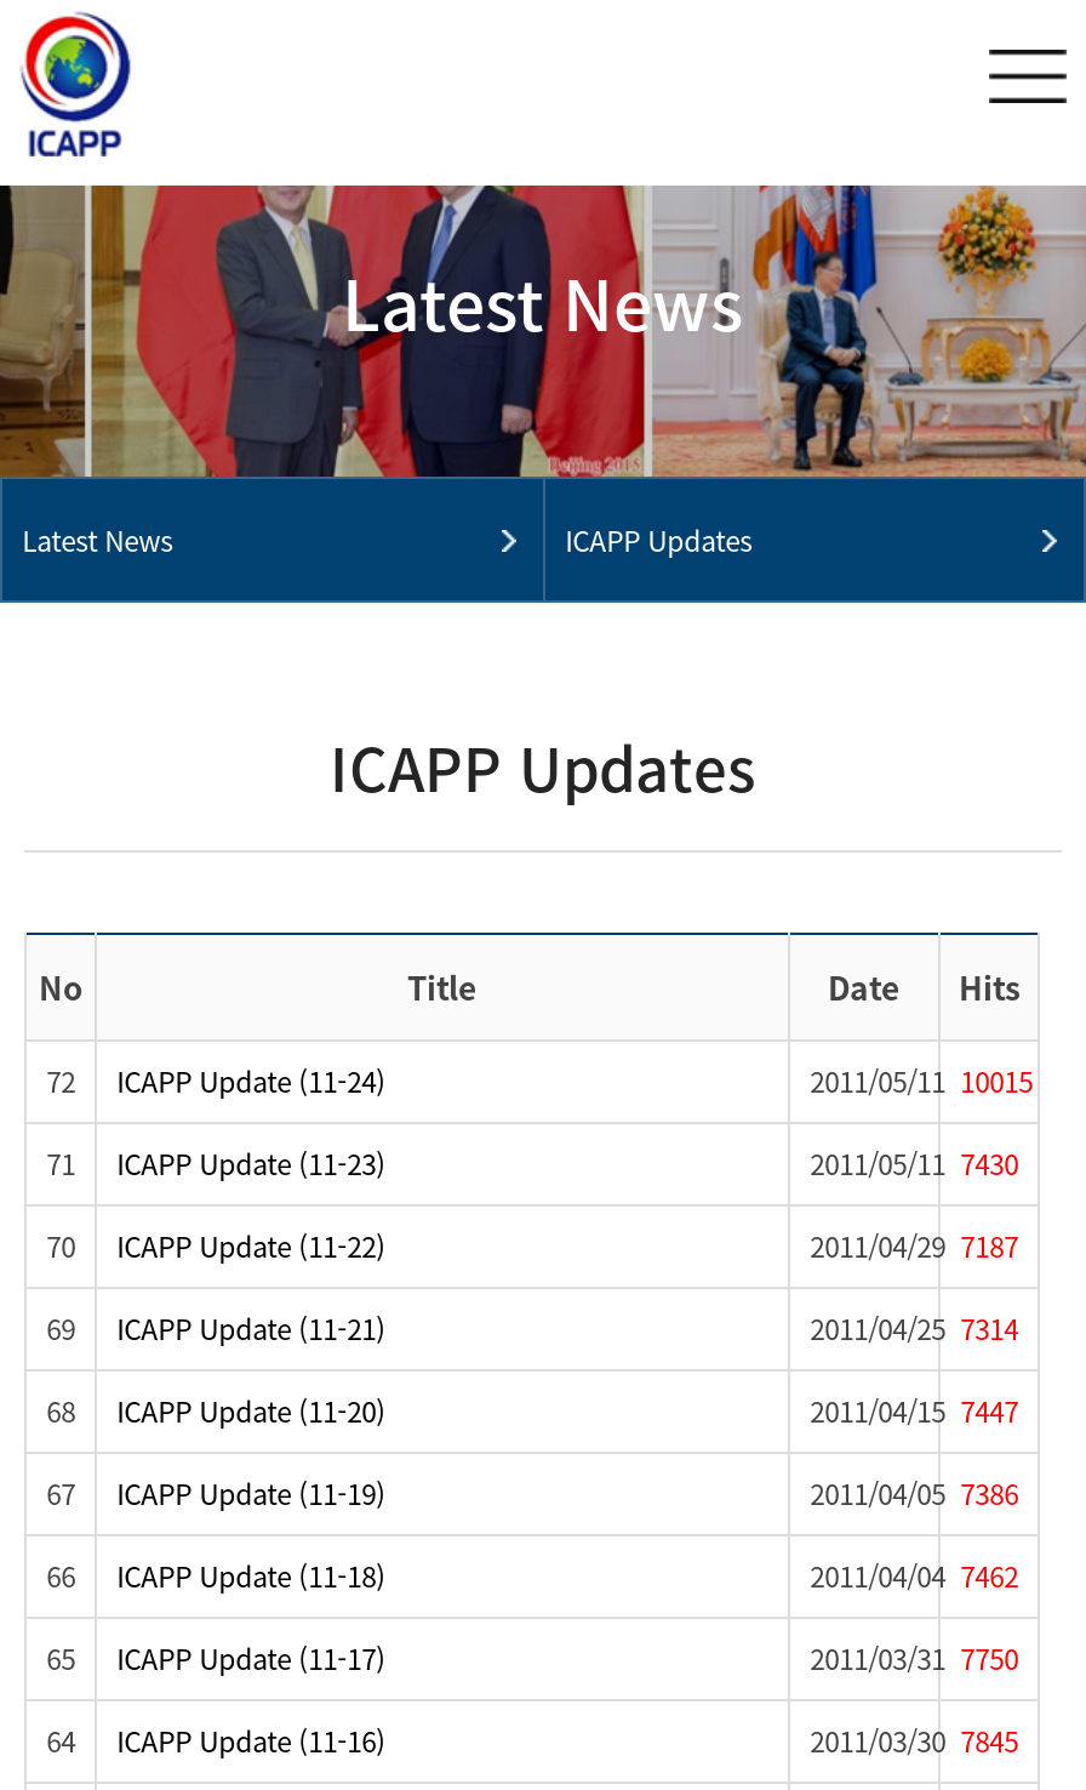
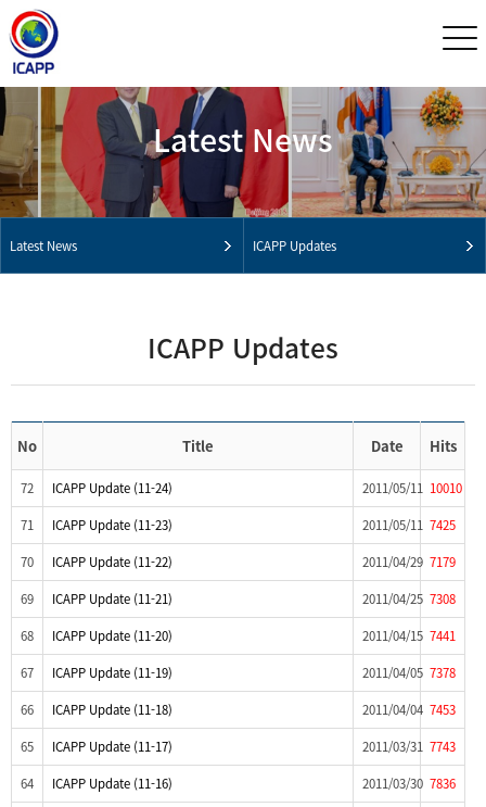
[810,1061,1033,1102] 2011/05/11 10015 -> [363,479,462,497] 2011/05/11 10010
[810,1143,1019,1185] 2011/05/11 7430 -> [363,516,456,534] 2011/05/11 7425
[810,1226,1019,1267] 2011/04/29 7187 -> [363,553,456,571] 2011/04/29 7179
[810,1308,1019,1350] 2011/04/25 7314 -> [363,590,456,608] 2011/04/25 7308
[810,1391,1019,1432] 2011/04/15 7447 -> [363,627,456,645] 2011/04/15 7441
[810,1473,1019,1514] 2011/04/05 7386 -> [363,664,456,682] 2011/04/05 7378
[810,1556,1019,1597] 2011/04/04 7462 -> [363,700,456,719] 2011/04/04 7453
[810,1638,1019,1679] 2011/03/31 7750 -> [363,737,456,756] 2011/03/31 7743
[810,1721,1019,1762] 2011/03/30 7845 -> [363,774,456,793] 2011/03/30 7836

